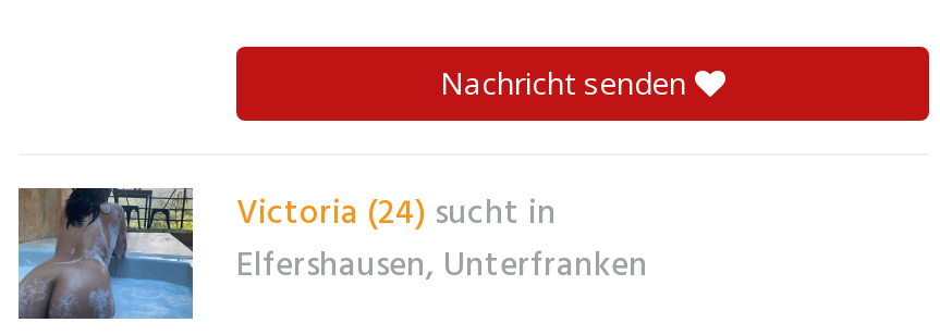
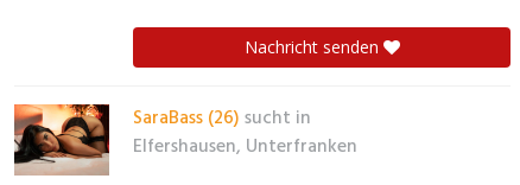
[16,186,557,321] [image] | Victoria (24) sucht in -> [13,103,311,176] [image] | SaraBass (26) sucht in

